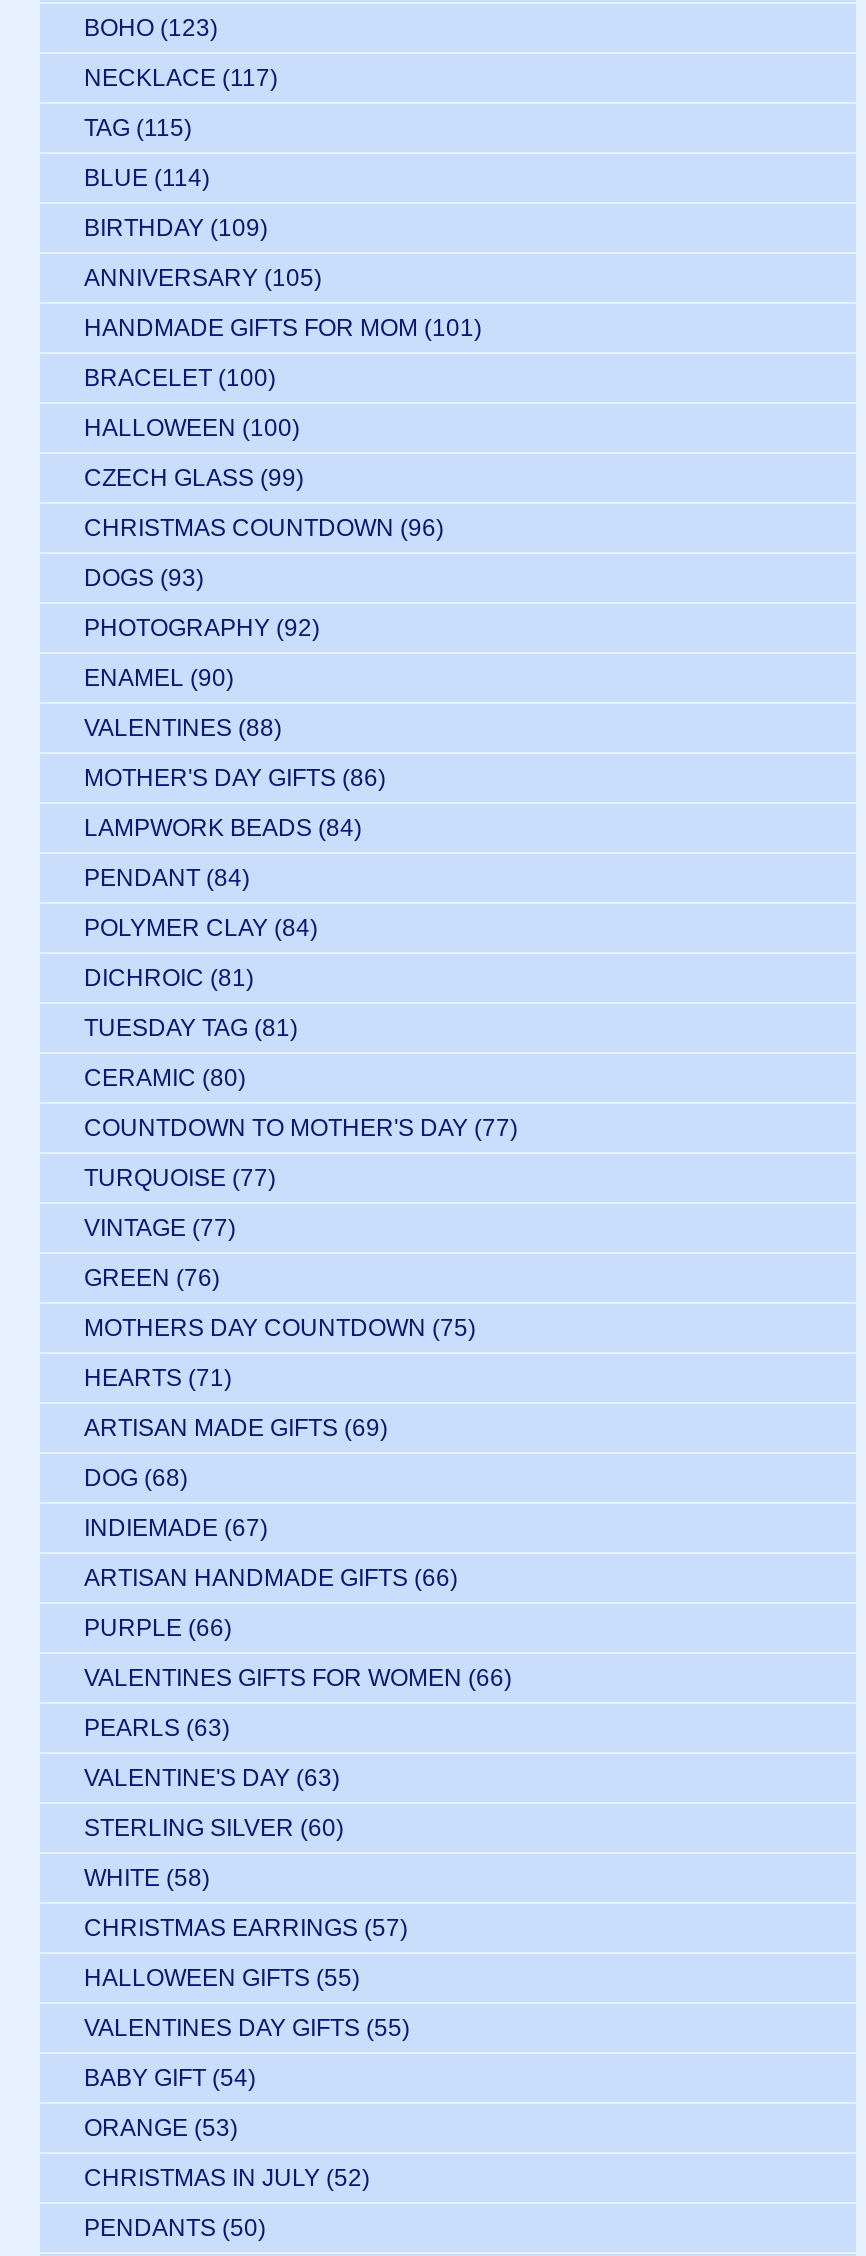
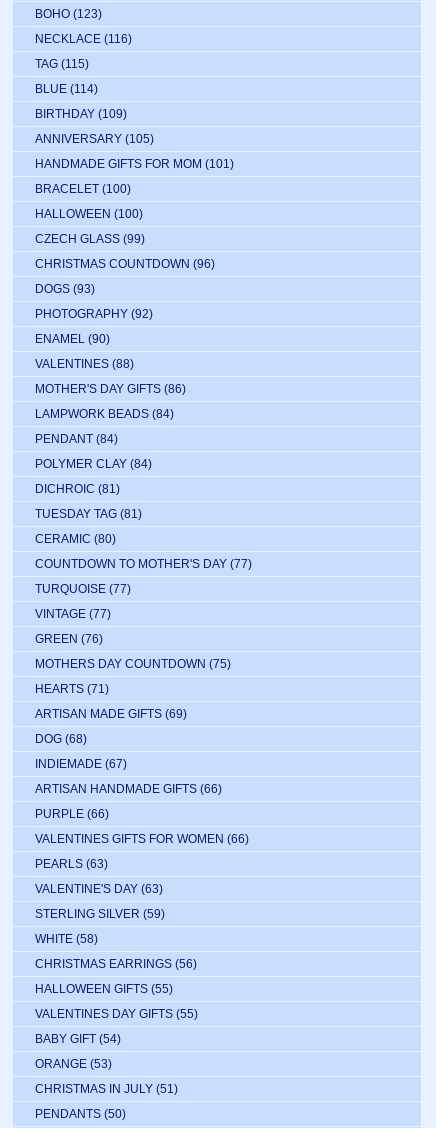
[84,64,278,92] NECKLACE (117) -> [35,32,132,46] NECKLACE (116)
[84,1814,344,1842] STERLING SILVER (60) -> [35,907,165,921] STERLING SILVER (59)
[84,1914,408,1942] CHRISTMAS EARRINGS (57) -> [35,957,197,971] CHRISTMAS EARRINGS (56)
[84,2164,370,2192] CHRISTMAS IN JULY (52) -> [35,1082,178,1096] CHRISTMAS IN JULY (51)

